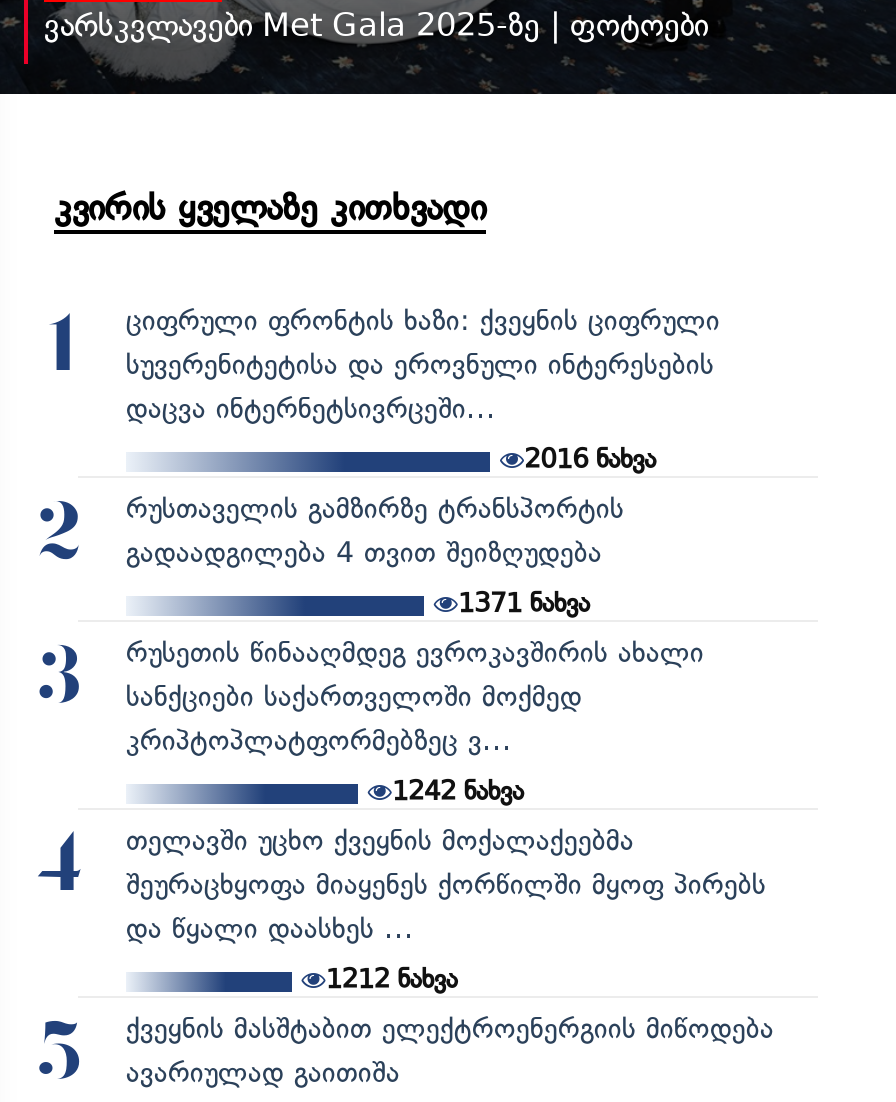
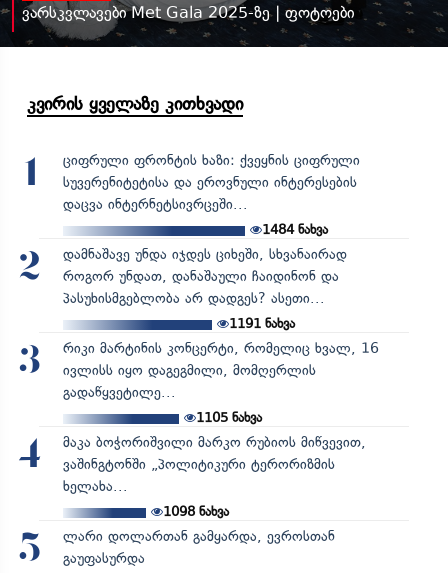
[524,444,656,474] 2016 ნახვა -> [262,222,328,237] 1484 ნახვა
[126,492,624,570] რუსთაველის გამზირზე ტრანსპორტის | გადაადგილება 4 თვით შეიზღუდება -> [63,246,347,307] დამნაშავე უნდა იჯდეს ციხეში, სხვანაირად | როგორ უნდათ, დანაშაული ჩაიდინონ და | პასუხისმგებლობა არ დადგეს? ასეთი...
[458,588,590,618] 1371 ნახვა -> [229,316,295,331] 1191 ნახვა
[126,636,704,758] რუსეთის წინააღმდეგ ევროკავშირის ახალი | სანქციები საქართველოში მოქმედ | კრიპტოპლატფორმებზეც ვ... -> [63,340,379,401] რიკი მარტინის კონცერტი, რომელიც ხვალ, 16 | ივლისს იყო დაგეგმილი, მომღერლის | გადაწყვეტილე...
[392,776,524,806] 1242 ნახვა -> [196,410,262,425] 1105 ნახვა
[126,824,766,946] თელავში უცხო ქვეყნის მოქალაქეებმა | შეურაცხყოფა მიაყენეს ქორწილში მყოფ პირებს | და წყალი დაასხეს ... -> [63,434,366,495] მაკა ბოჭორიშვილი მარკო რუბიოს მიწვევით, | ვაშინგტონში „პოლიტიკური ტერორიზმის | ხელახა...
[325,964,457,994] 1212 ნახვა -> [163,504,229,519] 1098 ნახვა
[126,1012,774,1090] ქვეყნის მასშტაბით ელექტროენერგიის მიწოდება | ავარიულად გაითიშა -> [63,528,335,567] ლარი დოლართან გამყარდა, ევროსთან | გაუფასურდა

